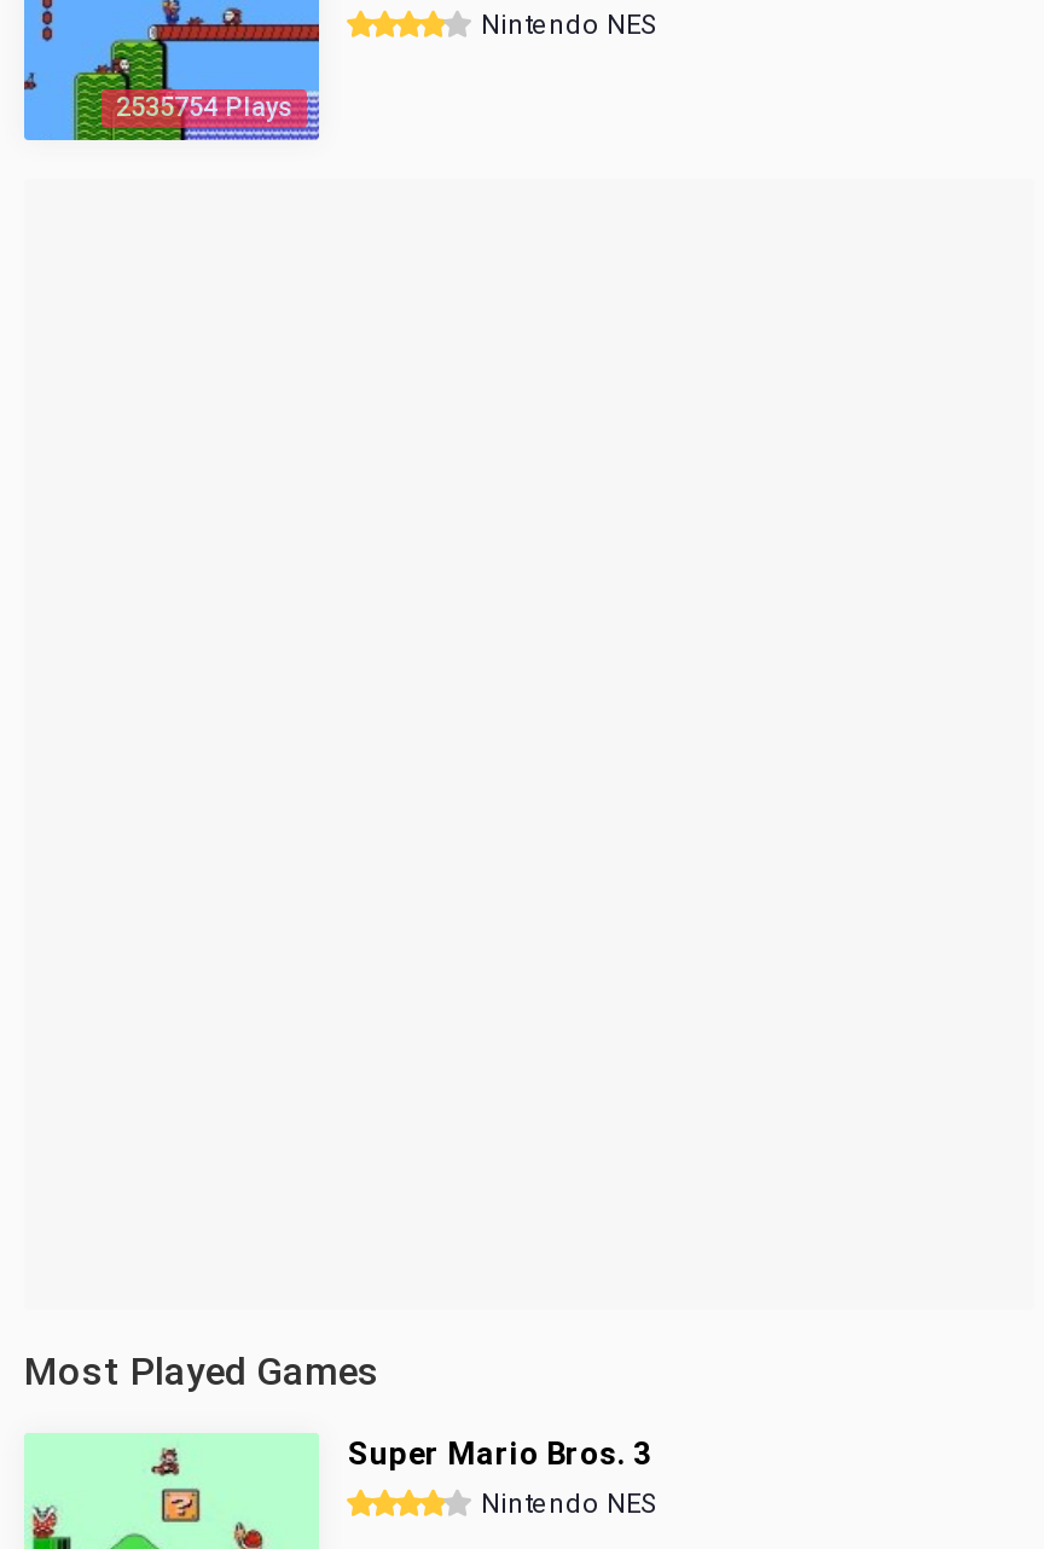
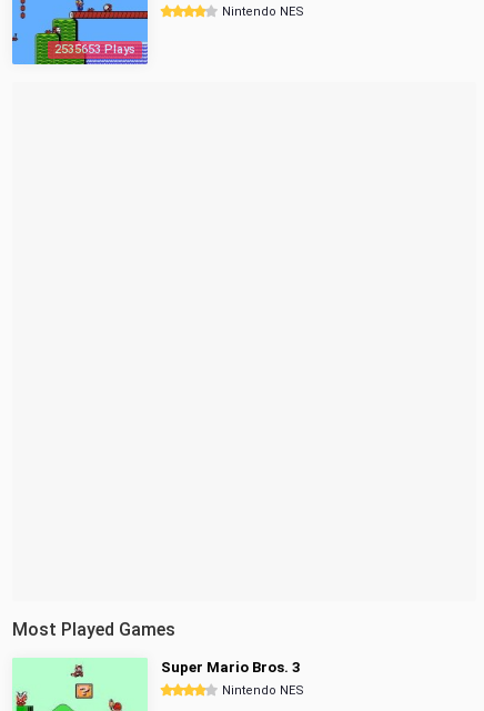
[116,92,292,123] 2535754 Plays -> [54,42,135,57] 2535653 Plays

